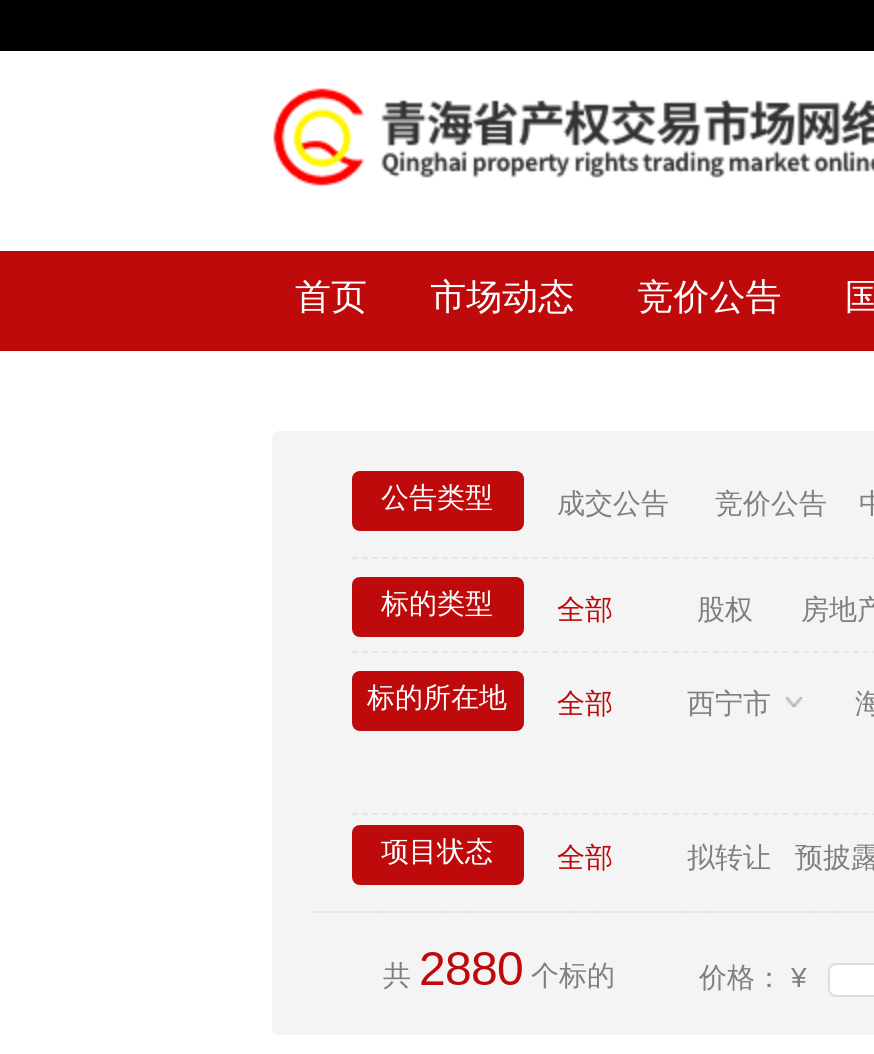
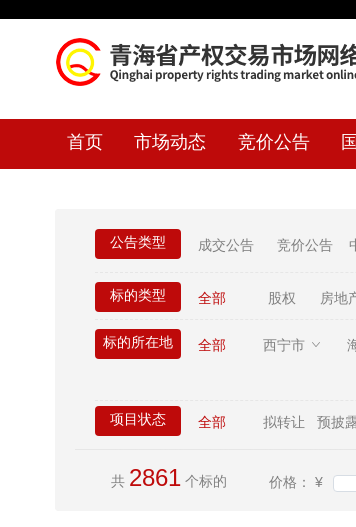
[383,947,615,997] 共2880个标的 -> [110,467,226,492] 共2861个标的

